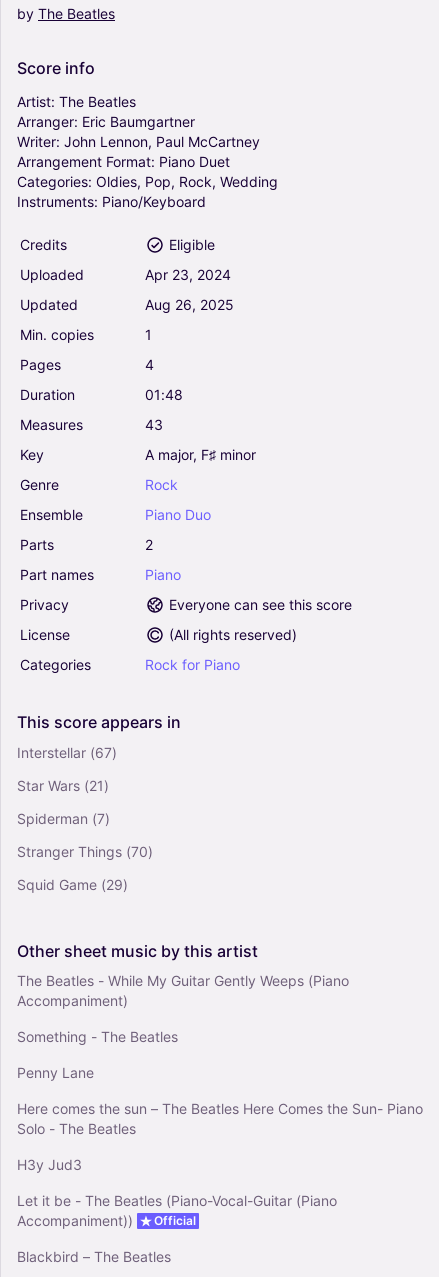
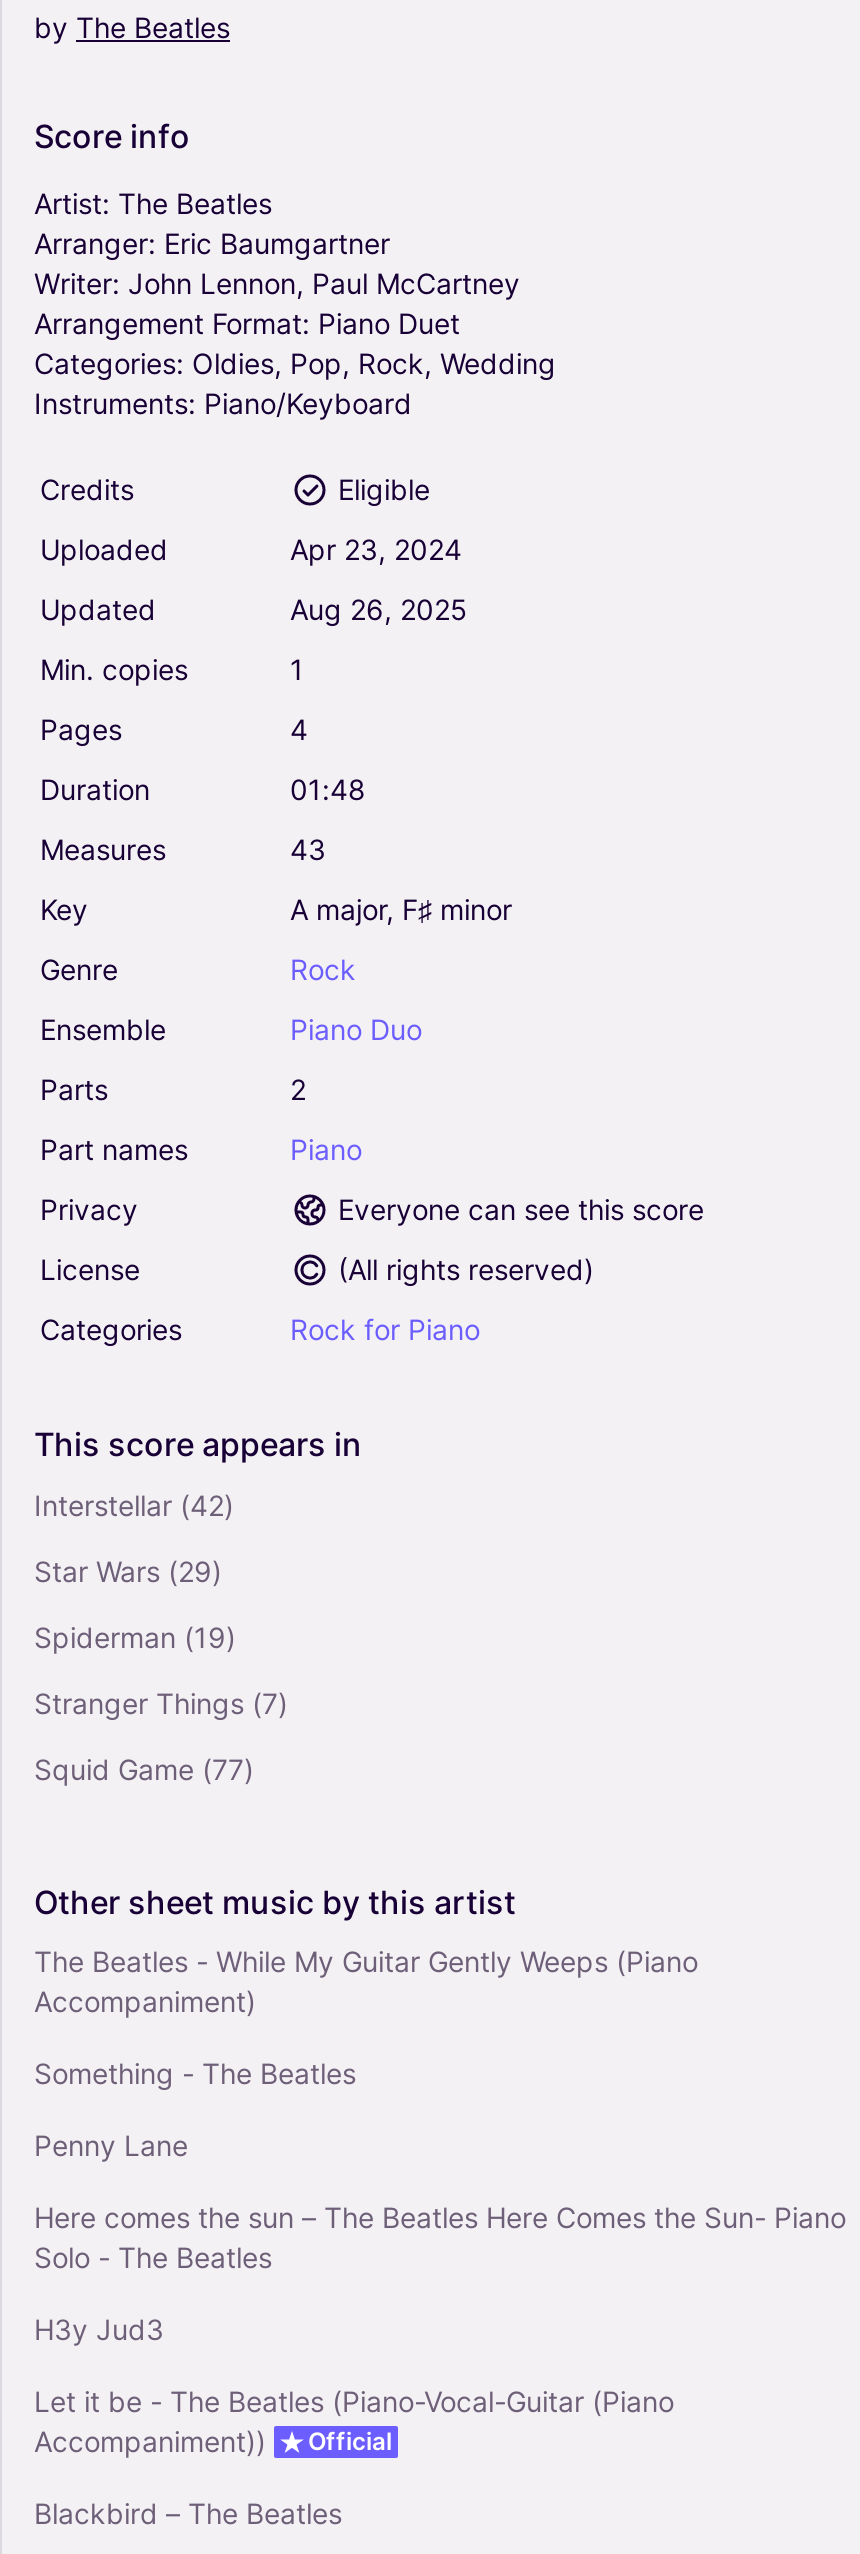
[17,743,117,760] Interstellar (67) -> [34,1487,234,1521] Interstellar (42)
[17,776,109,793] Star Wars (21) -> [34,1553,222,1587] Star Wars (29)
[17,809,110,826] Spiderman (7) -> [34,1619,236,1653] Spiderman (19)
[17,842,153,859] Stranger Things (70) -> [34,1685,288,1719] Stranger Things (7)
[17,875,128,892] Squid Game (29) -> [34,1751,254,1785] Squid Game (77)

